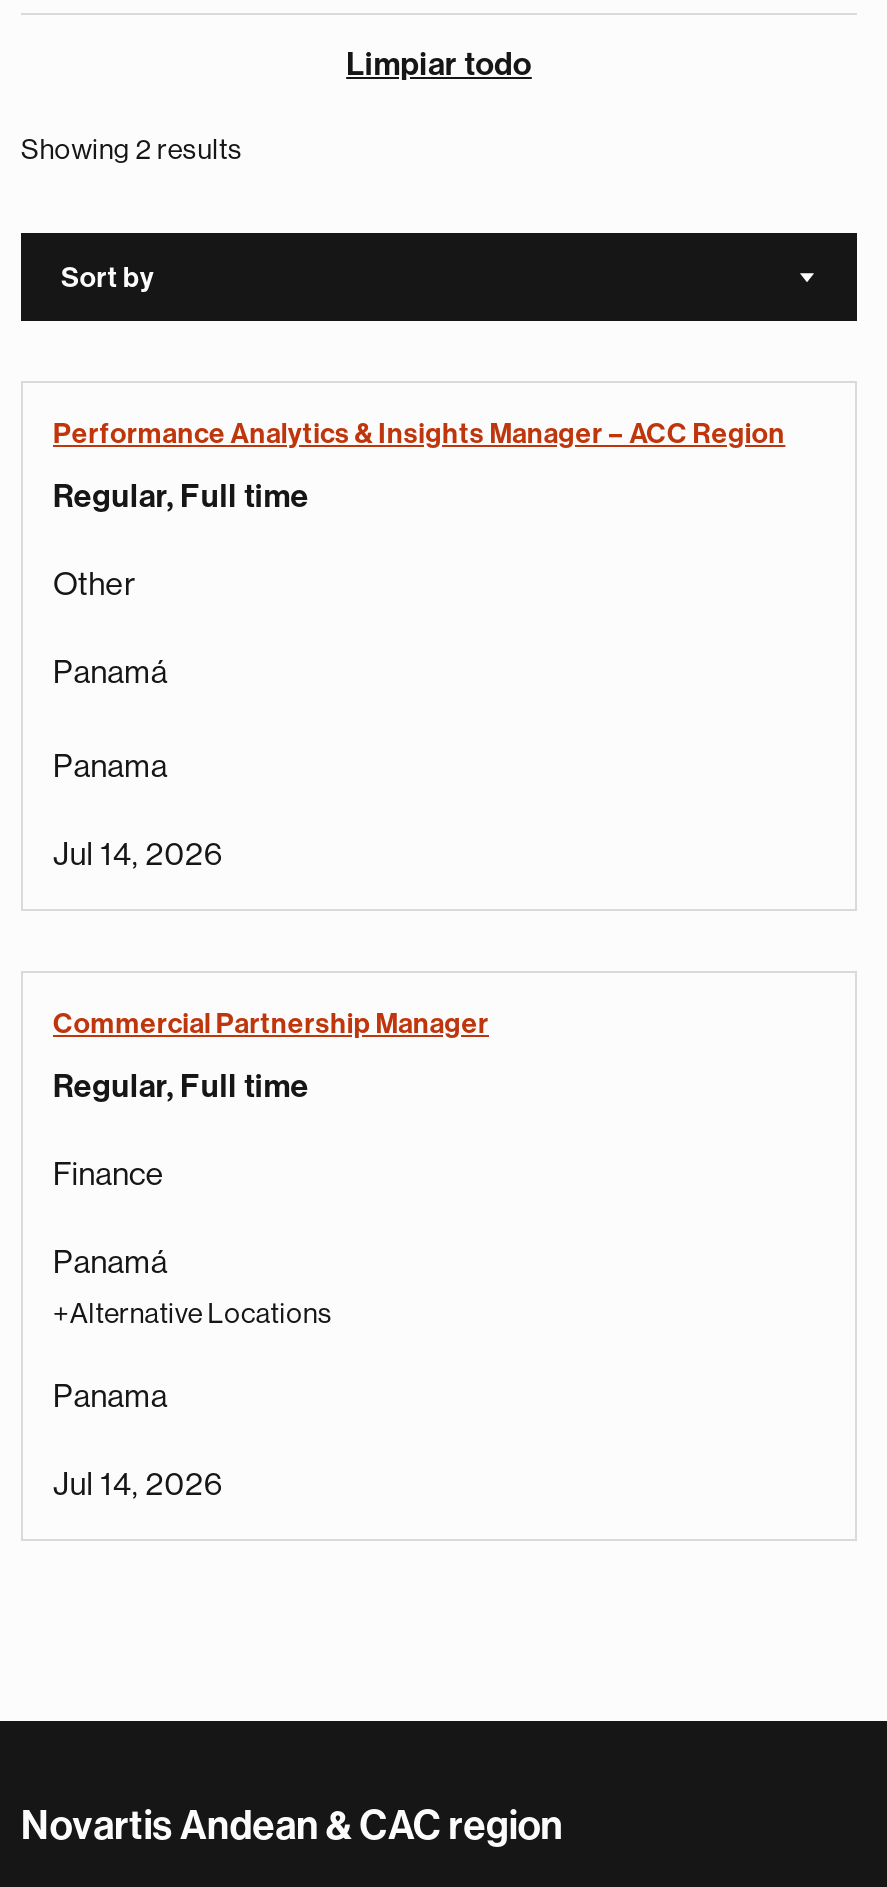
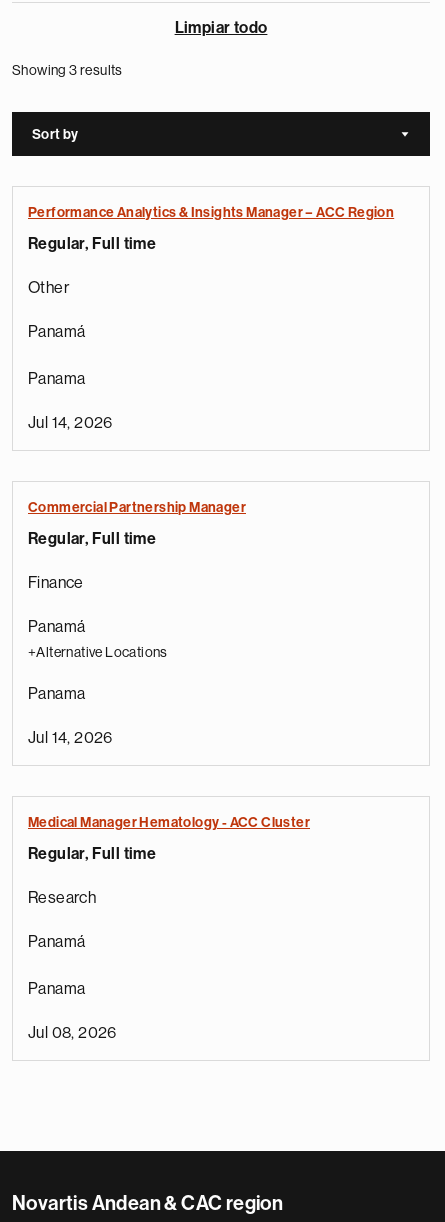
[21,135,243,163] Showing 2 results -> [12,63,123,77] Showing 3 results
none -> [28,815,310,1041] Medical Manager Hematology - ACC Cluster | Regular, Full time | Research | Panamá | Panama | Jul 08, 2026

